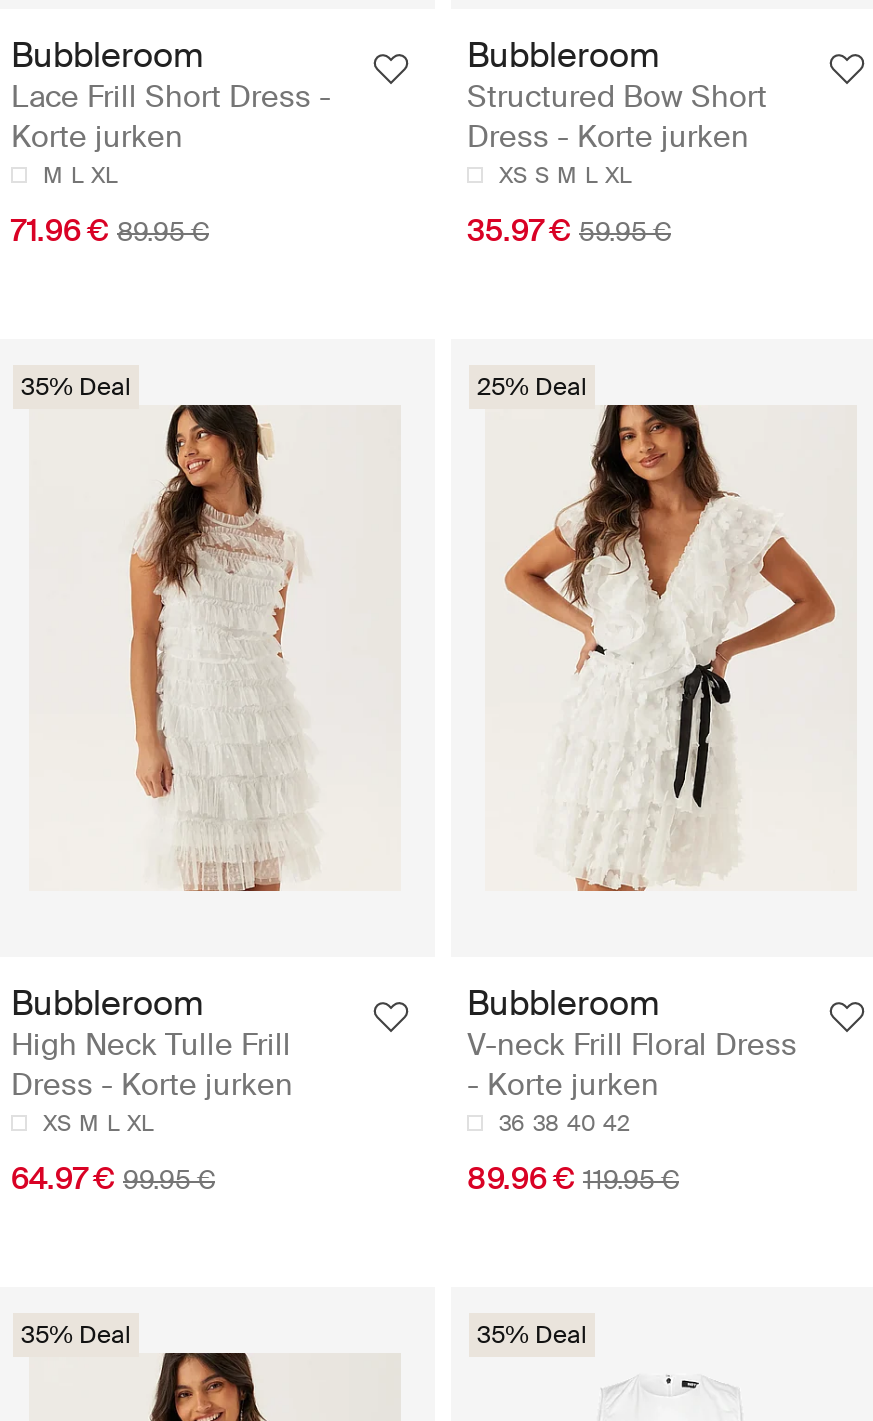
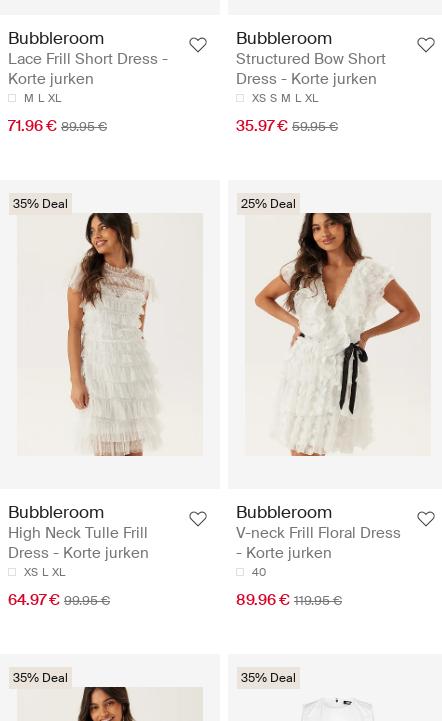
[43,1110,153,1138] XS M L XL -> [24,565,65,579] XS L XL
[499,1110,629,1138] 36 38 40 42 -> [252,565,266,579] 40

